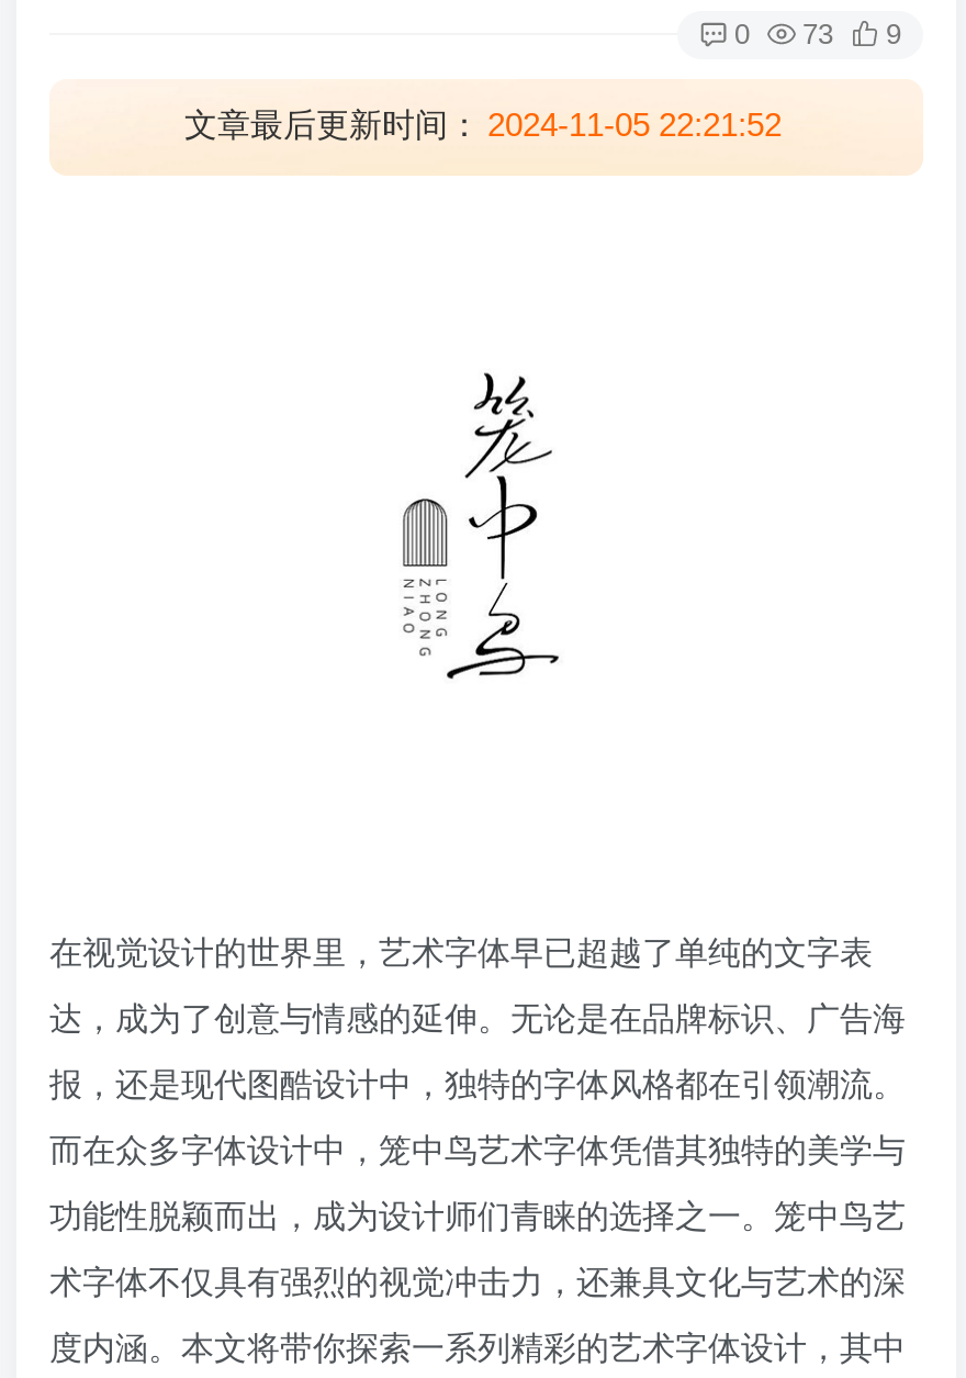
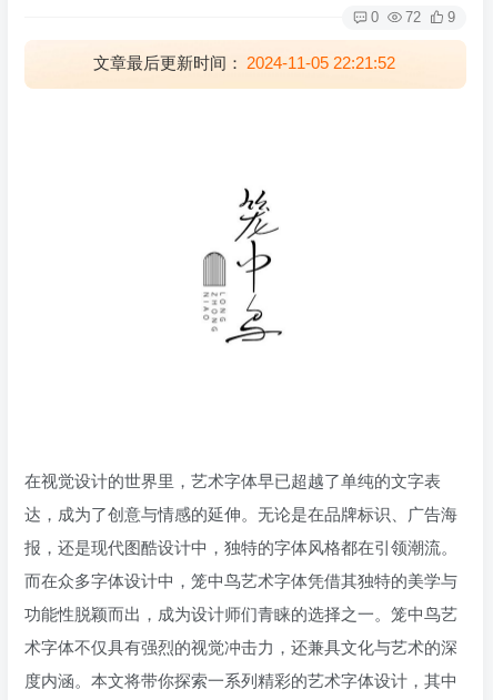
[734,18,901,51] 0 73 9 -> [371,9,455,26] 0 72 9

